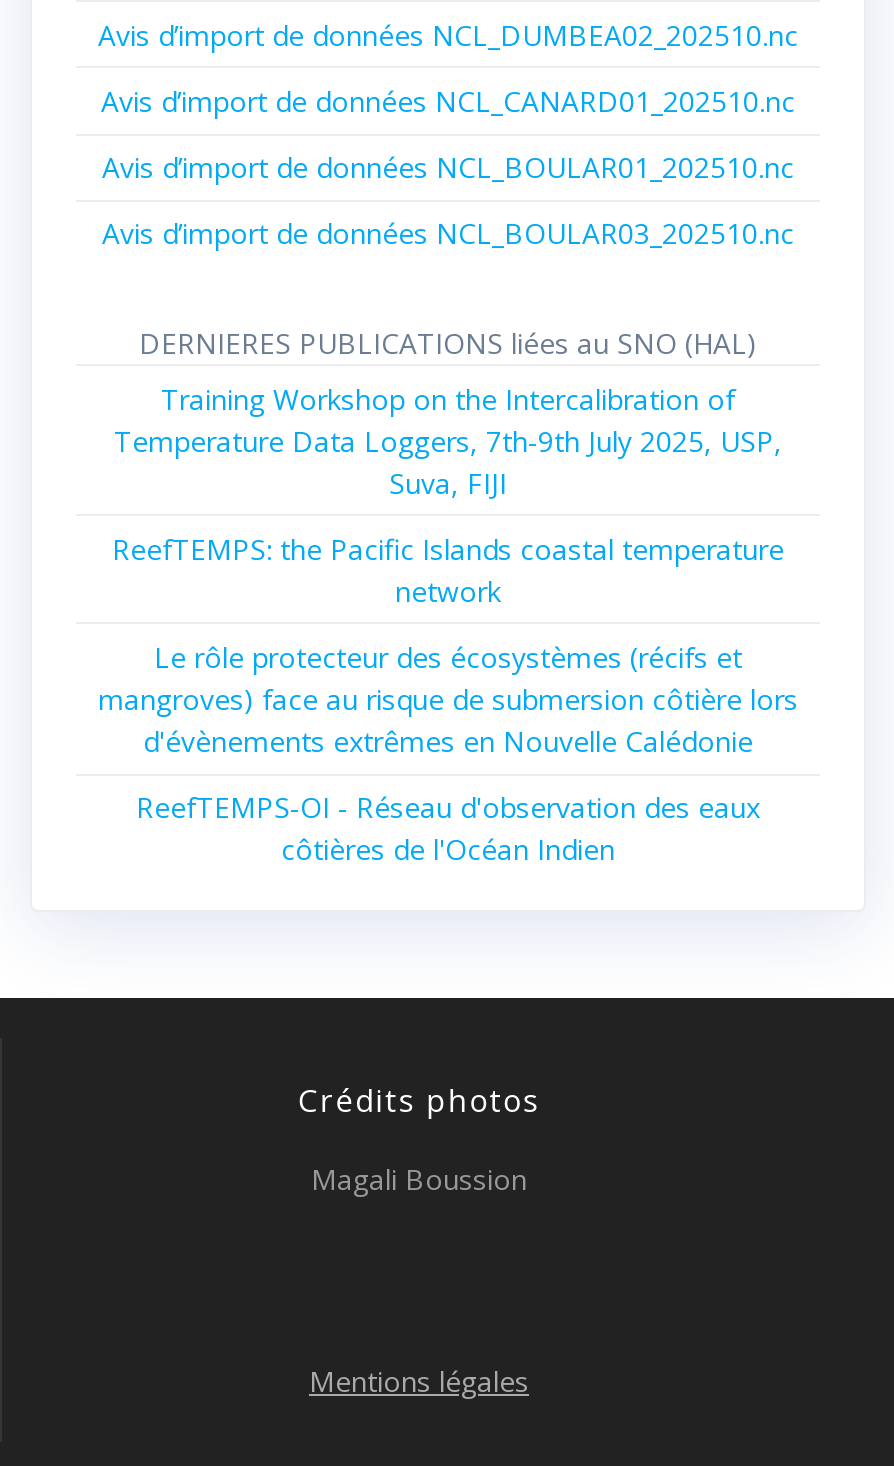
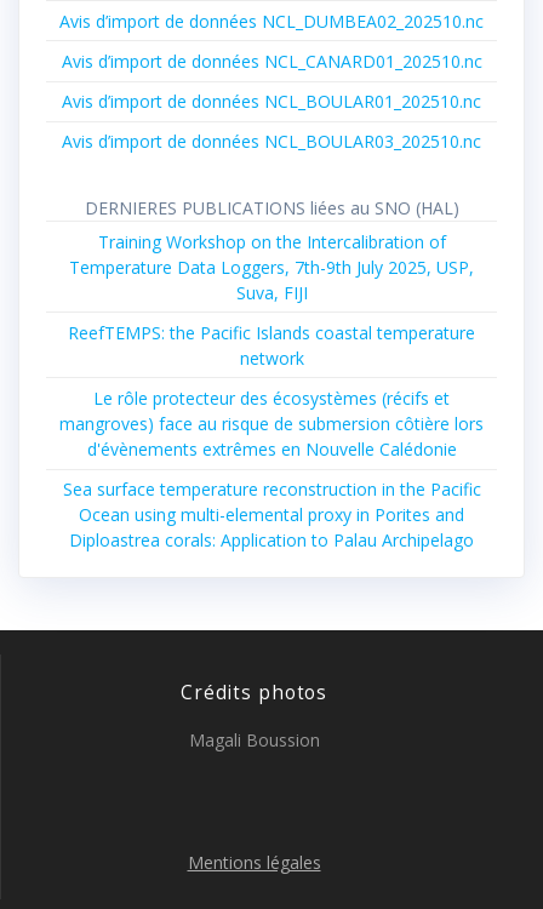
[136,788,760,868] ReefTEMPS-OI - Réseau d'observation des eaux | côtières de l'Océan Indien -> [62,478,481,552] Sea surface temperature reconstruction in the Pacific | Ocean using multi-elemental proxy in Porites and | Diploastrea corals: Application to Palau Archipelago

